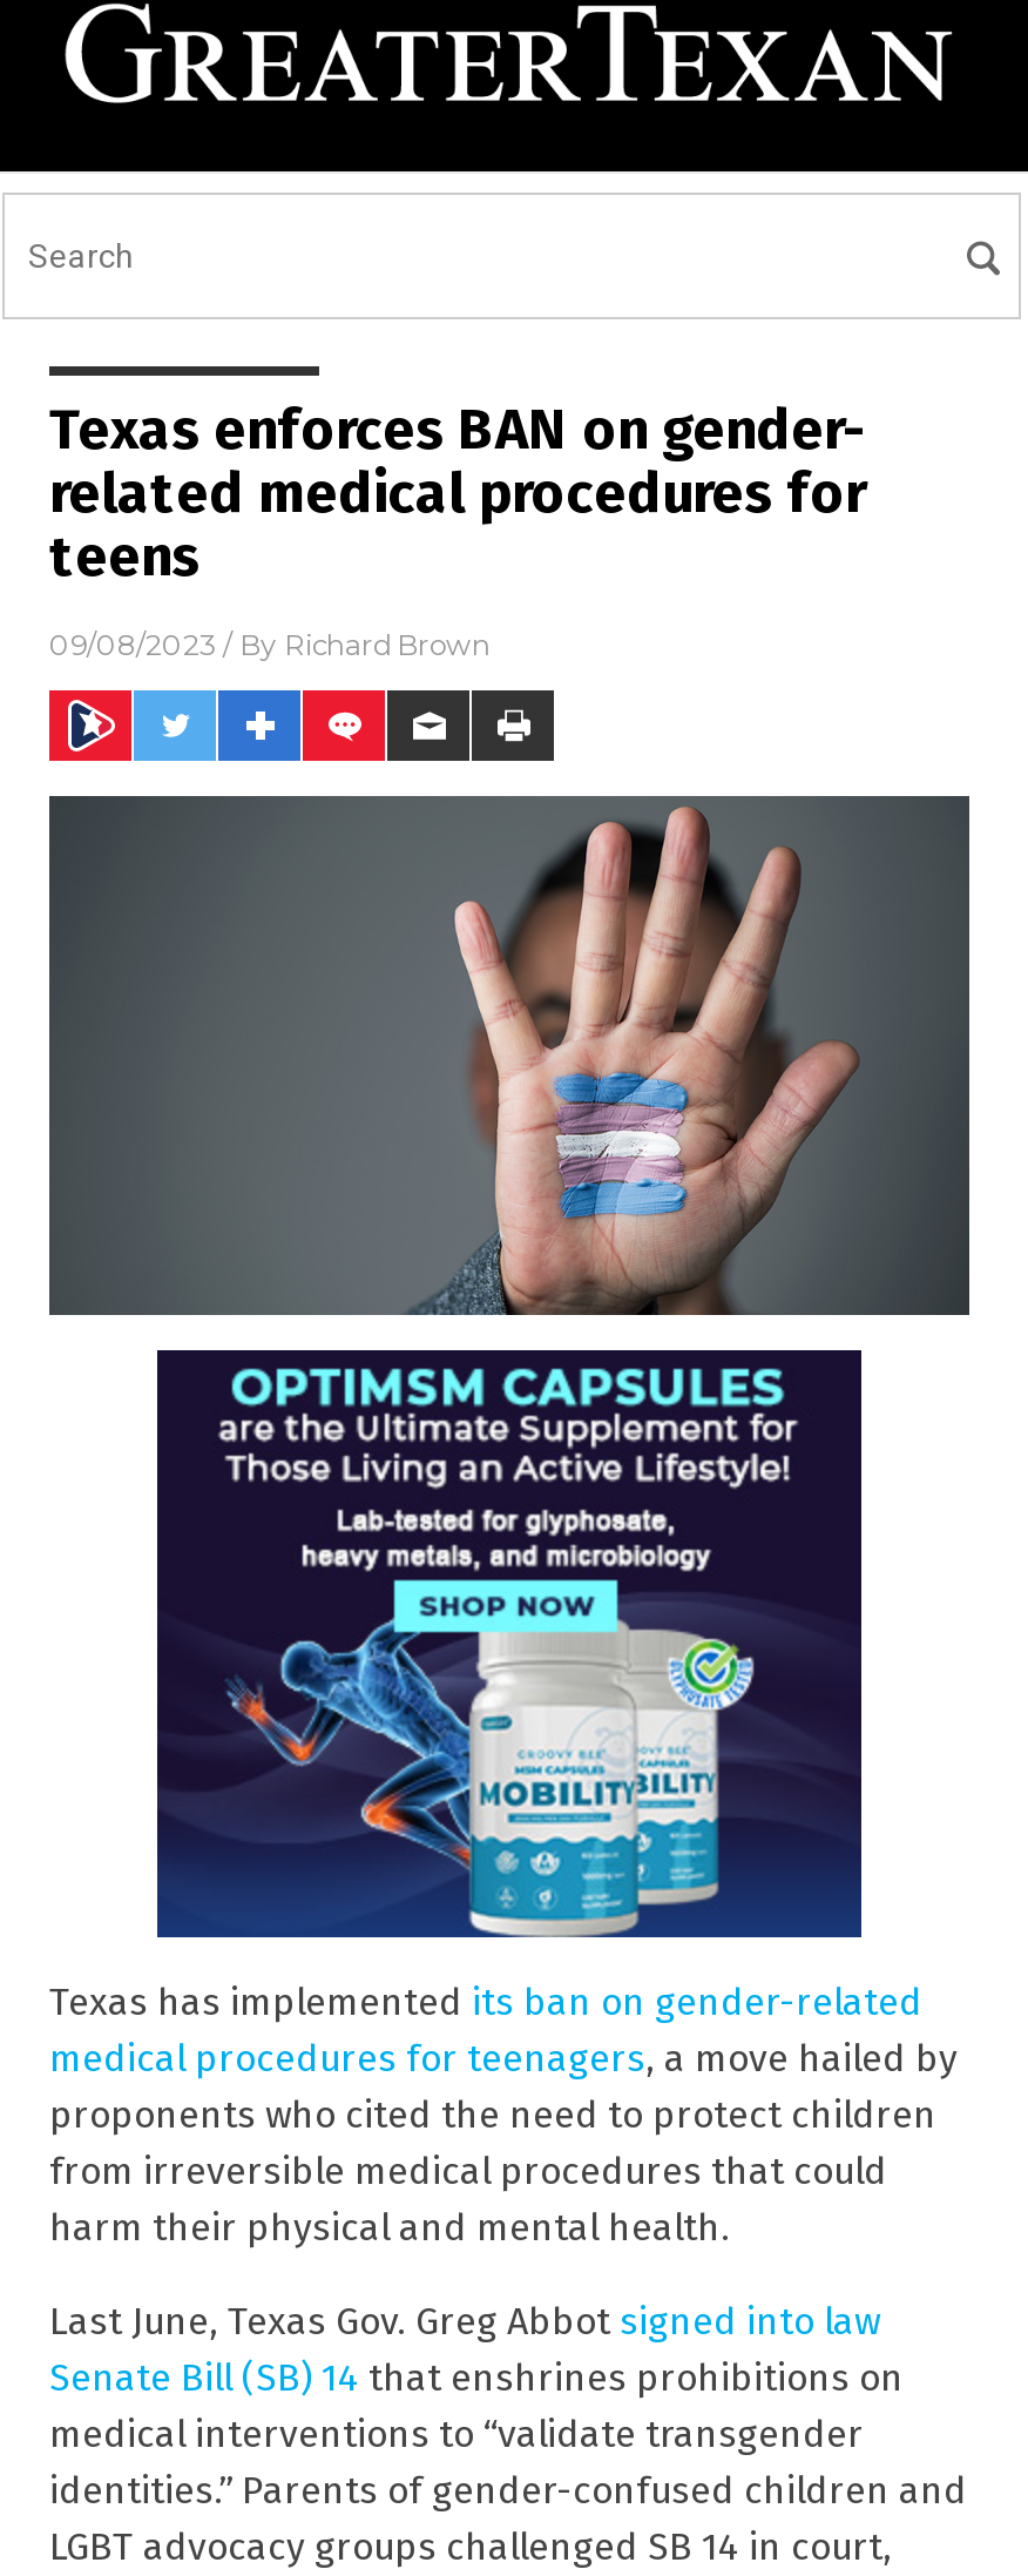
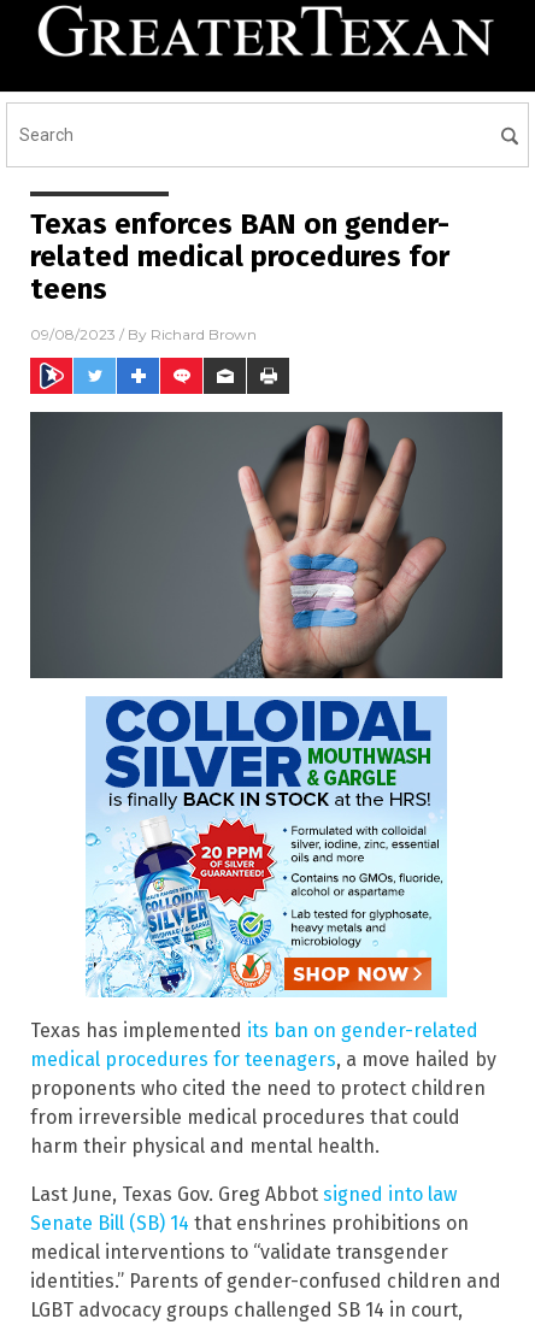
[155,1348,864,1940] [image] -> [84,696,447,999] [image]

